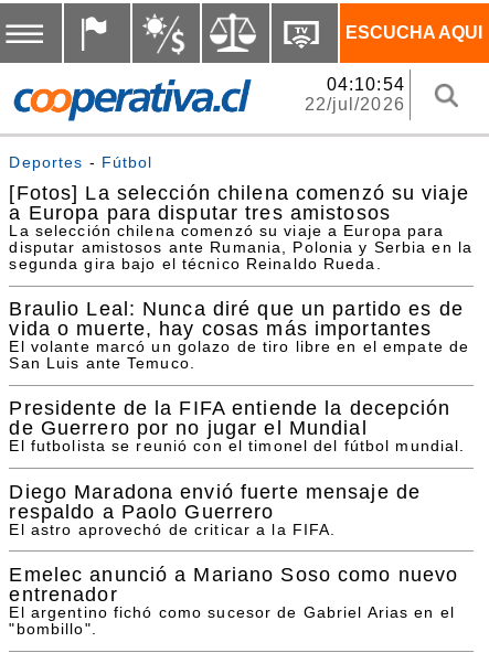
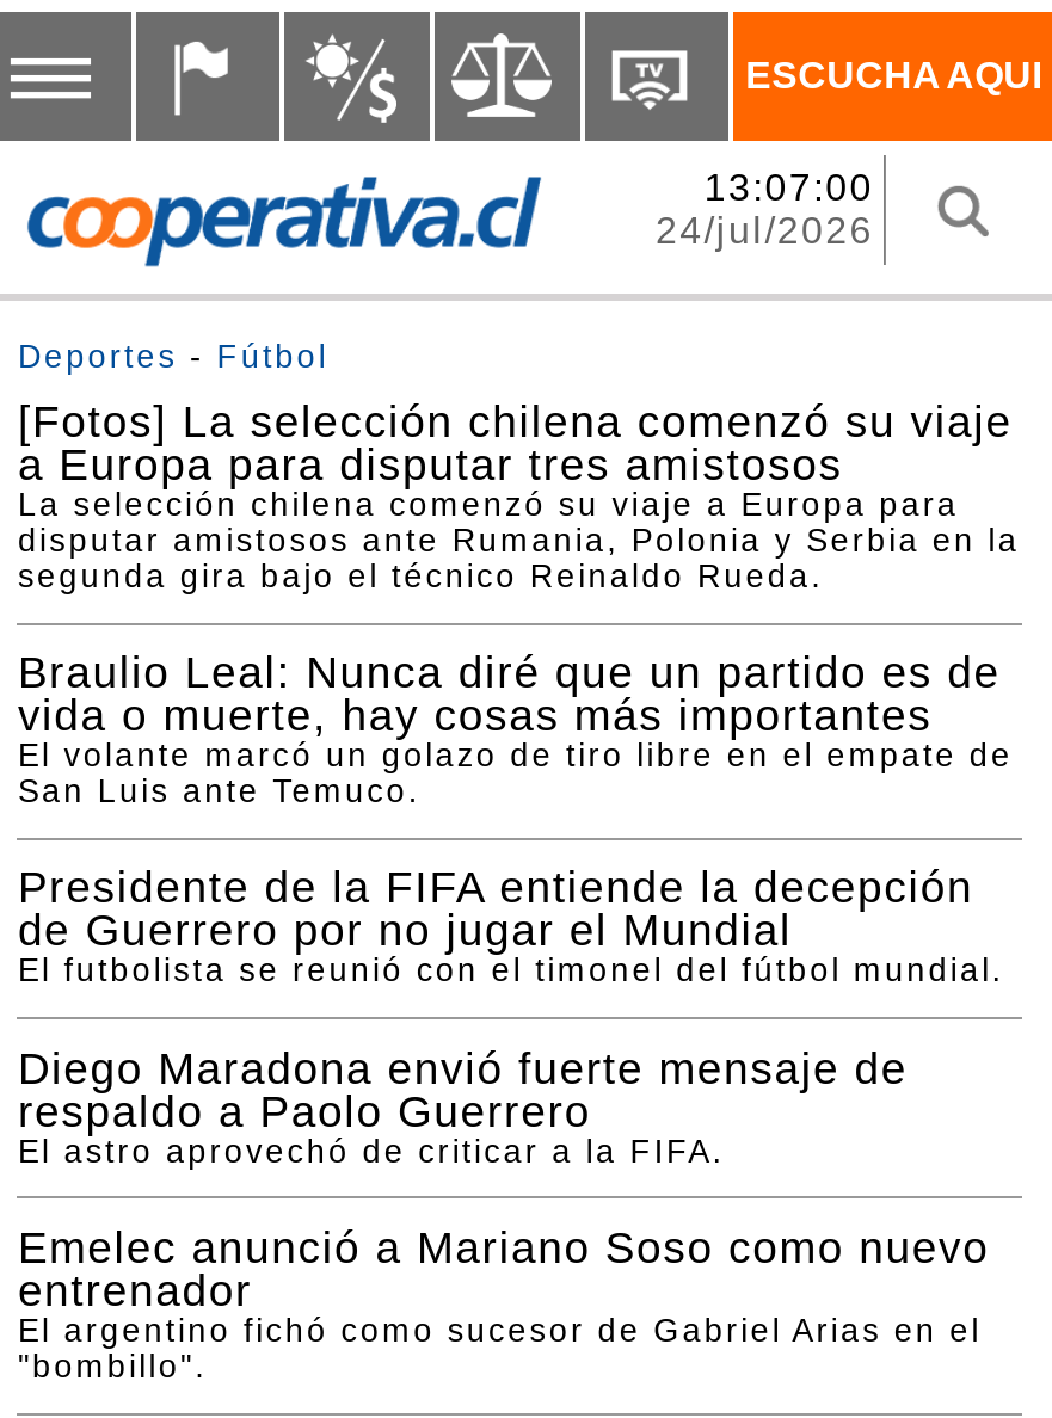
[304,75,405,114] 04:10:54 | 22/jul/2026 -> [656,167,874,251] 13:07:00 | 24/jul/2026

